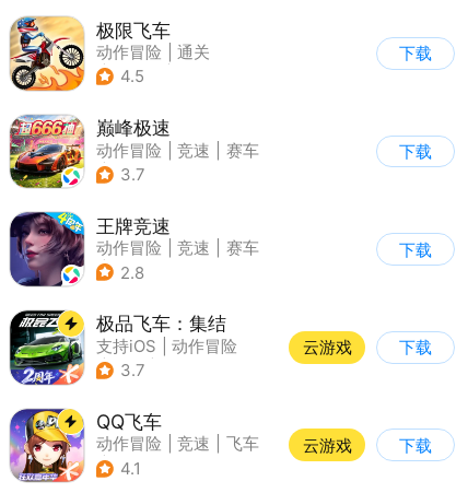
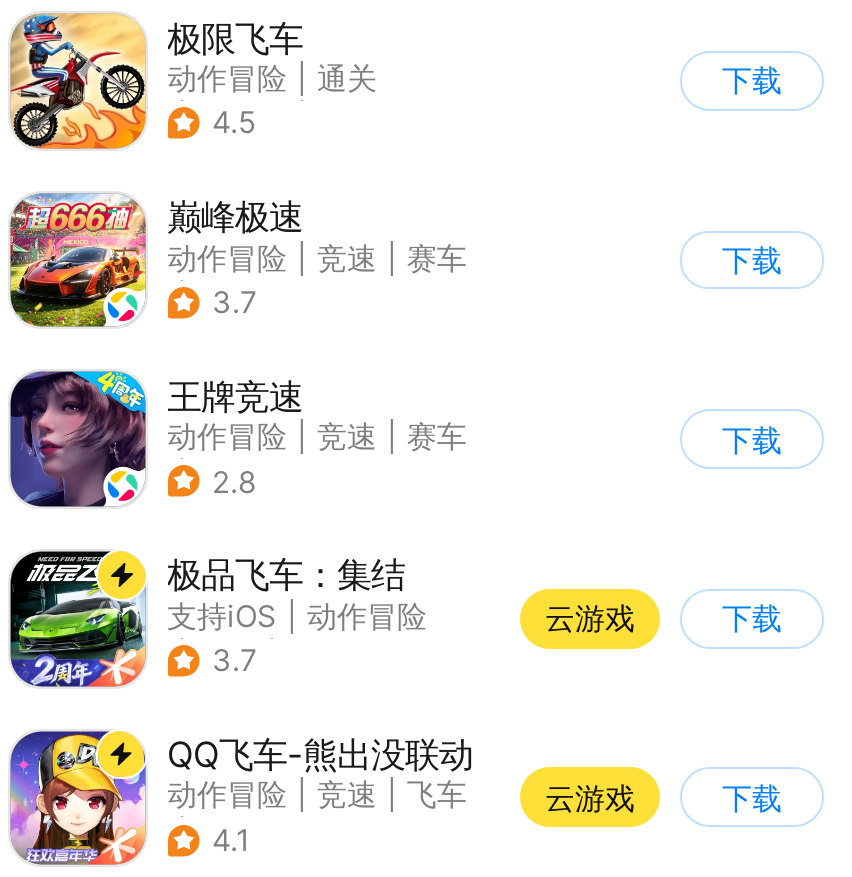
[96,410,161,433] QQ飞车 -> [167,733,473,775] QQ飞车-熊出没联动

